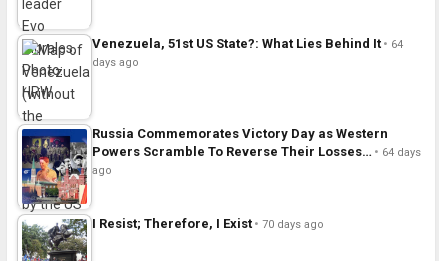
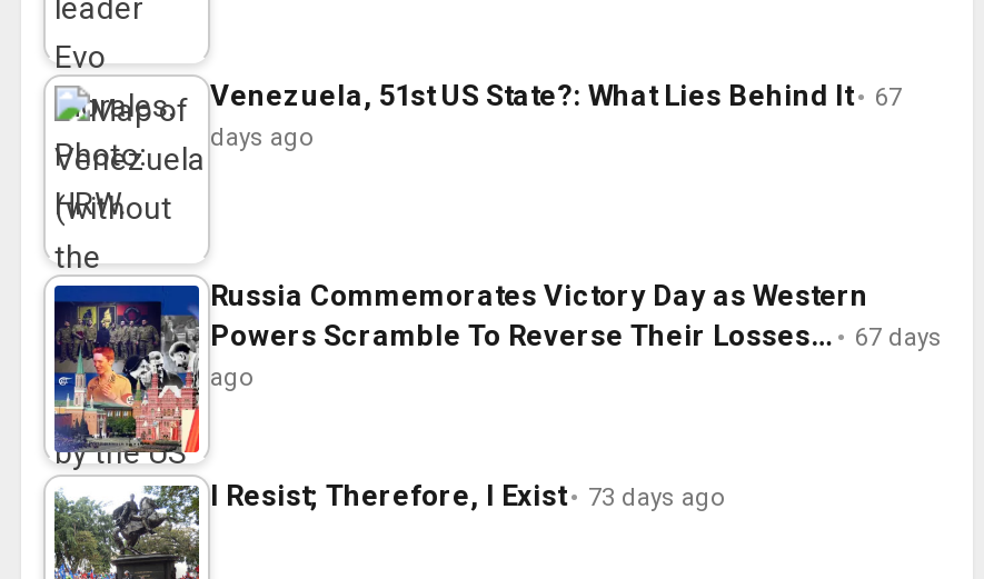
[92,36,403,51] Venezuela, 51st US State?: What Lies Behind It 64 -> [210,79,902,112] Venezuela, 51st US State?: What Lies Behind It 67
[92,144,421,159] Powers Scramble To Reverse Their Losses… 64 days -> [210,319,942,352] Powers Scramble To Reverse Their Losses… 67 days
[92,216,324,231] I Resist; Therefore, I Exist 70 days ago -> [210,479,726,512] I Resist; Therefore, I Exist 73 days ago

